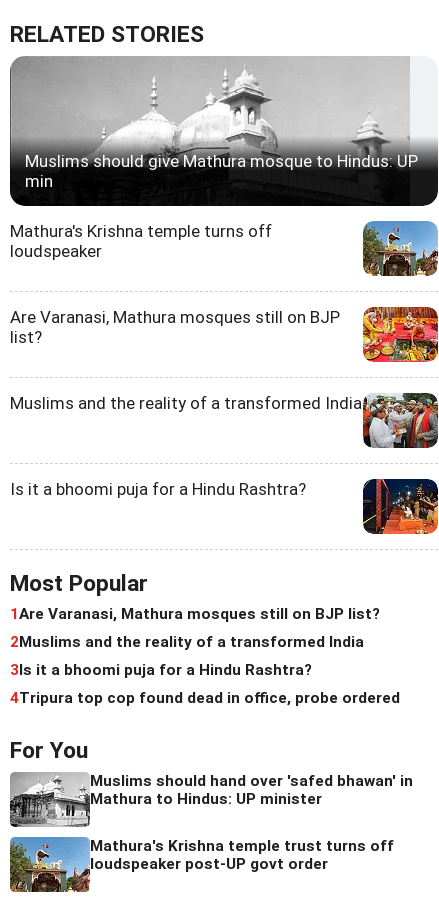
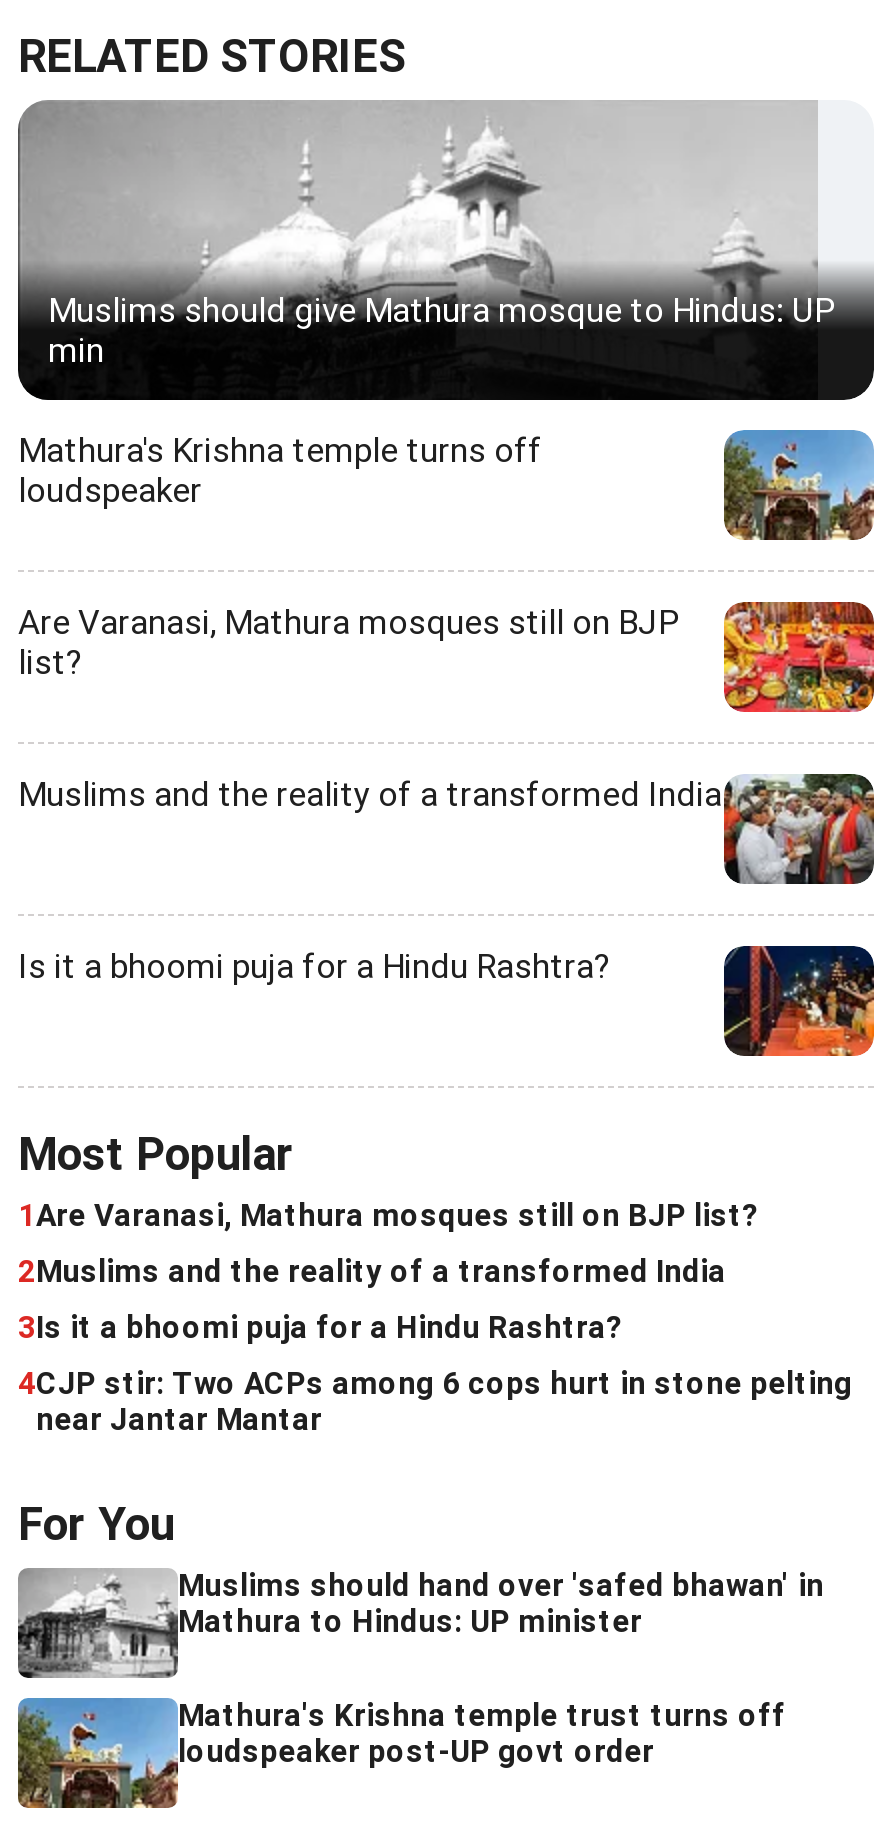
[10,688,400,706] 4Tripura top cop found dead in office, probe ordered -> [18,1365,852,1437] 4CJP stir: Two ACPs among 6 cops hurt in stone pelting | near Jantar Mantar

